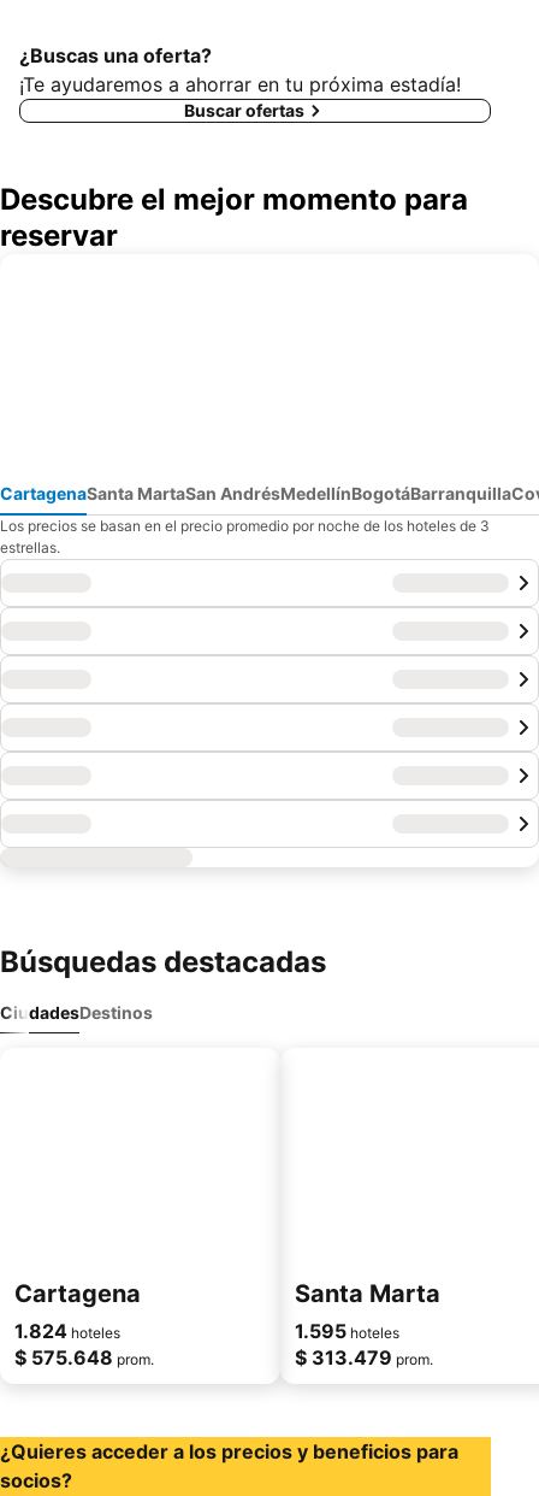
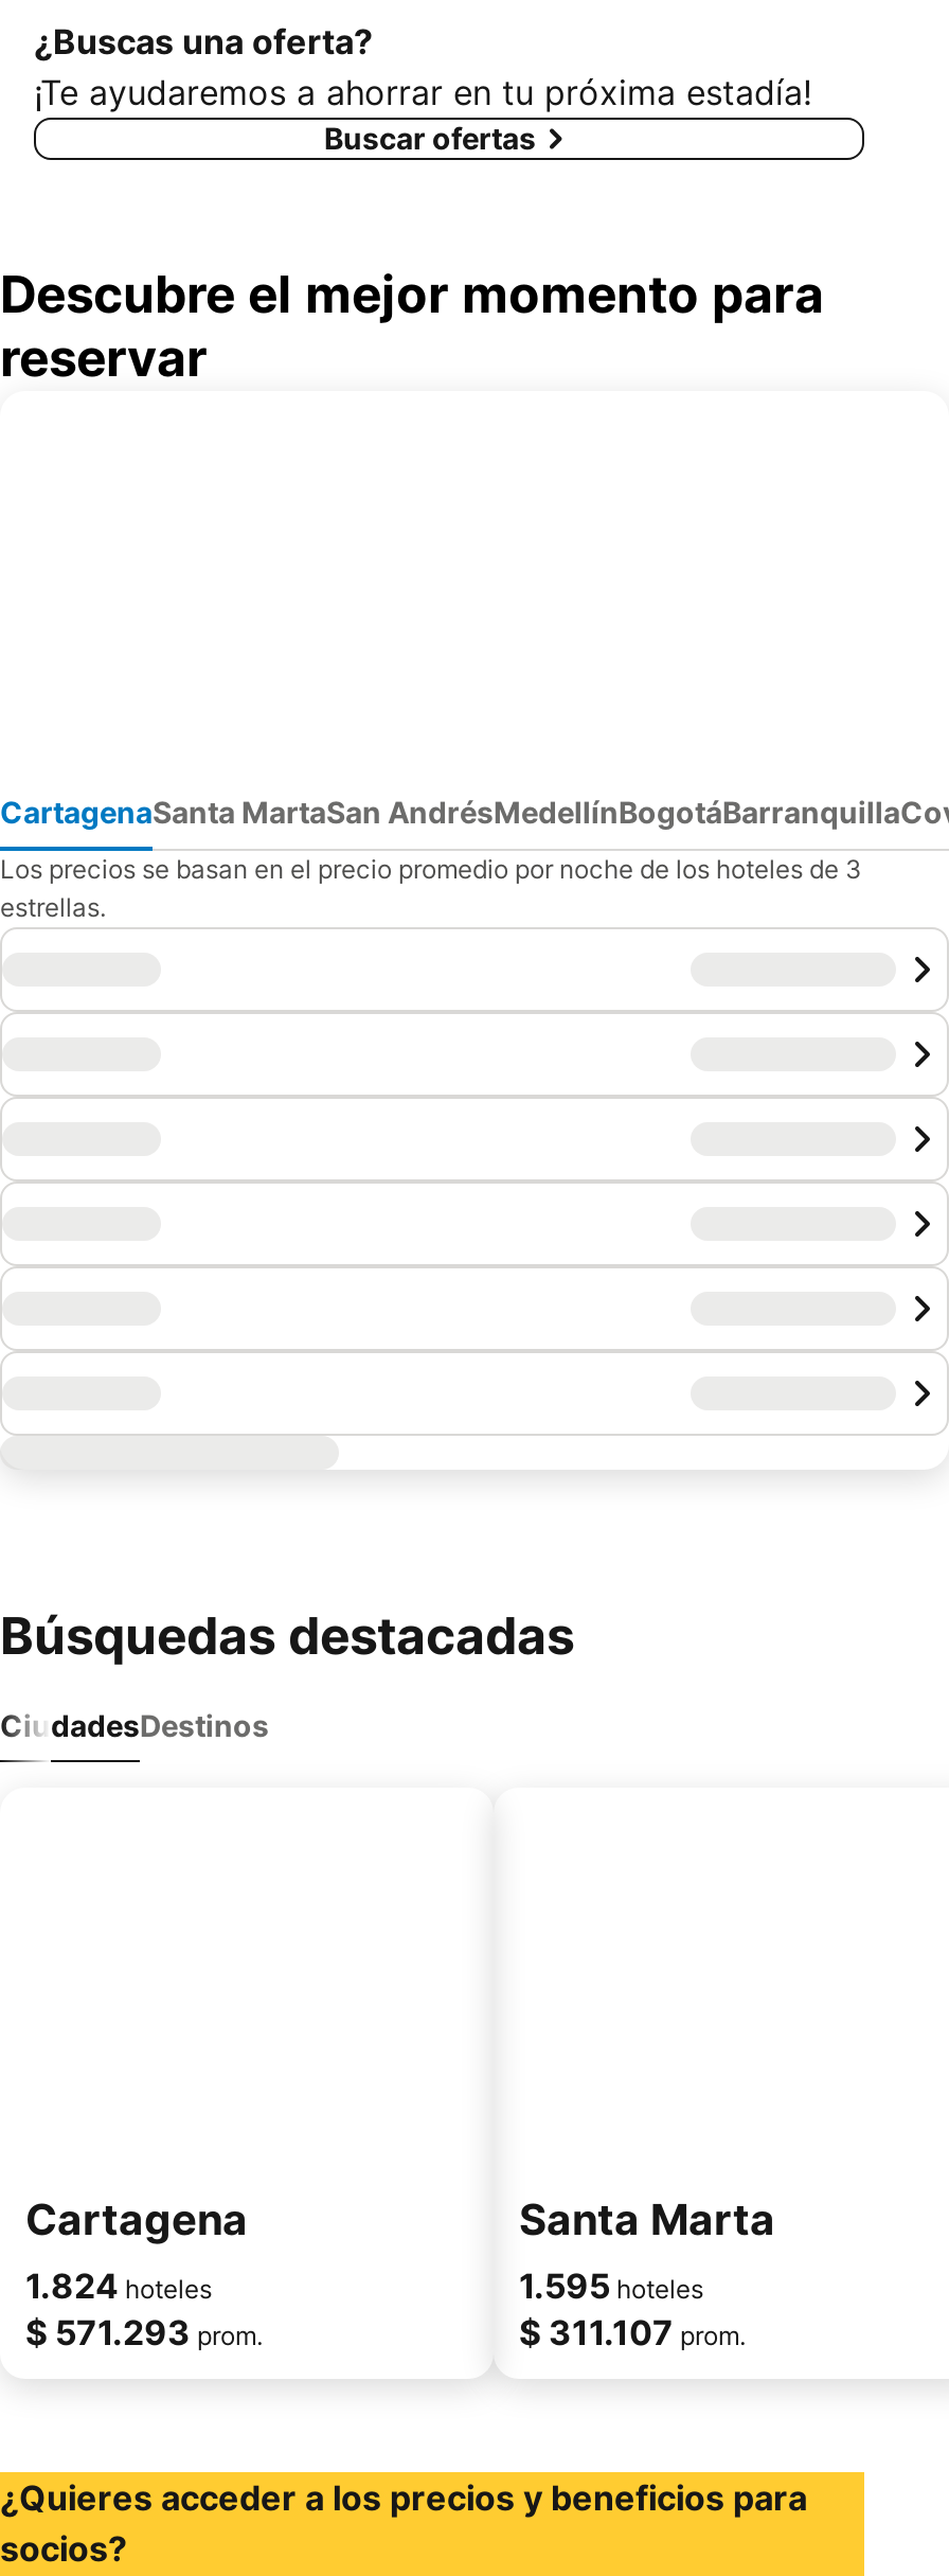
[14,1345,154,1370] $ 575.648 prom. -> [25,2311,263,2353] $ 571.293 prom.
[295,1345,433,1370] $ 313.479 prom. -> [519,2311,746,2353] $ 311.107 prom.

